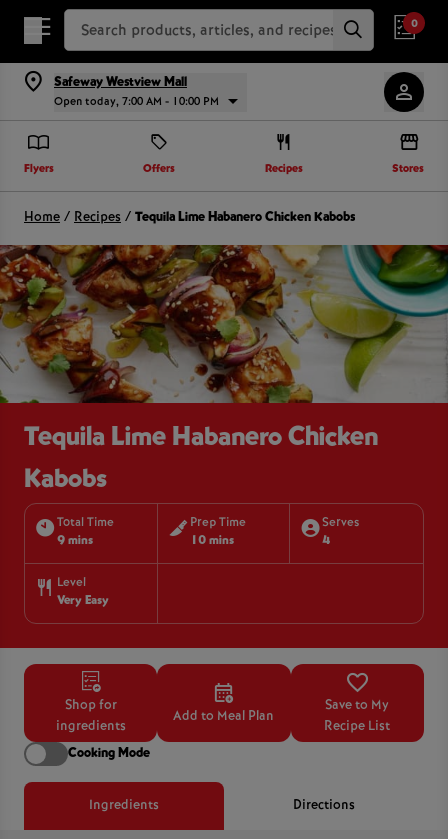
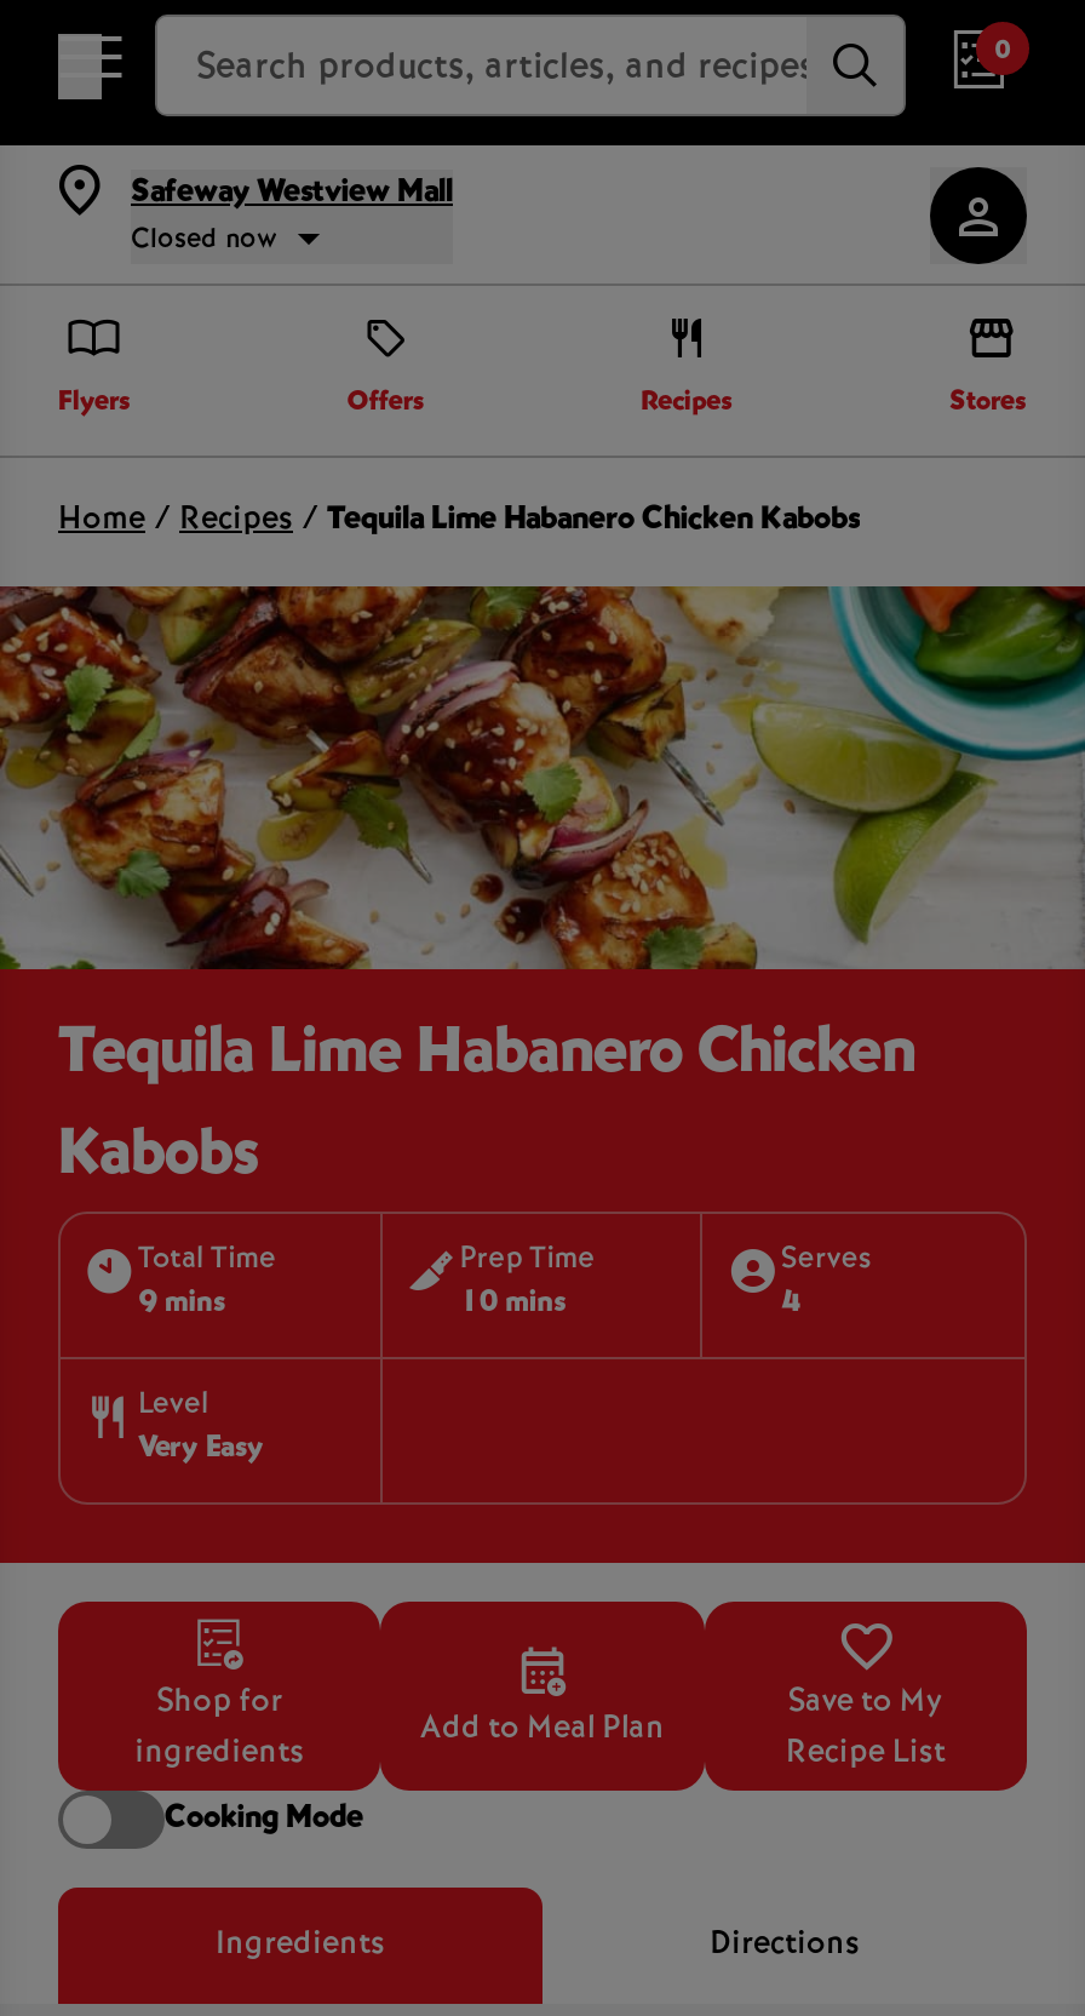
[54,97,219,109] Open today, 7:00 AM - 10:00 PM -> [131,228,276,257] Closed now

